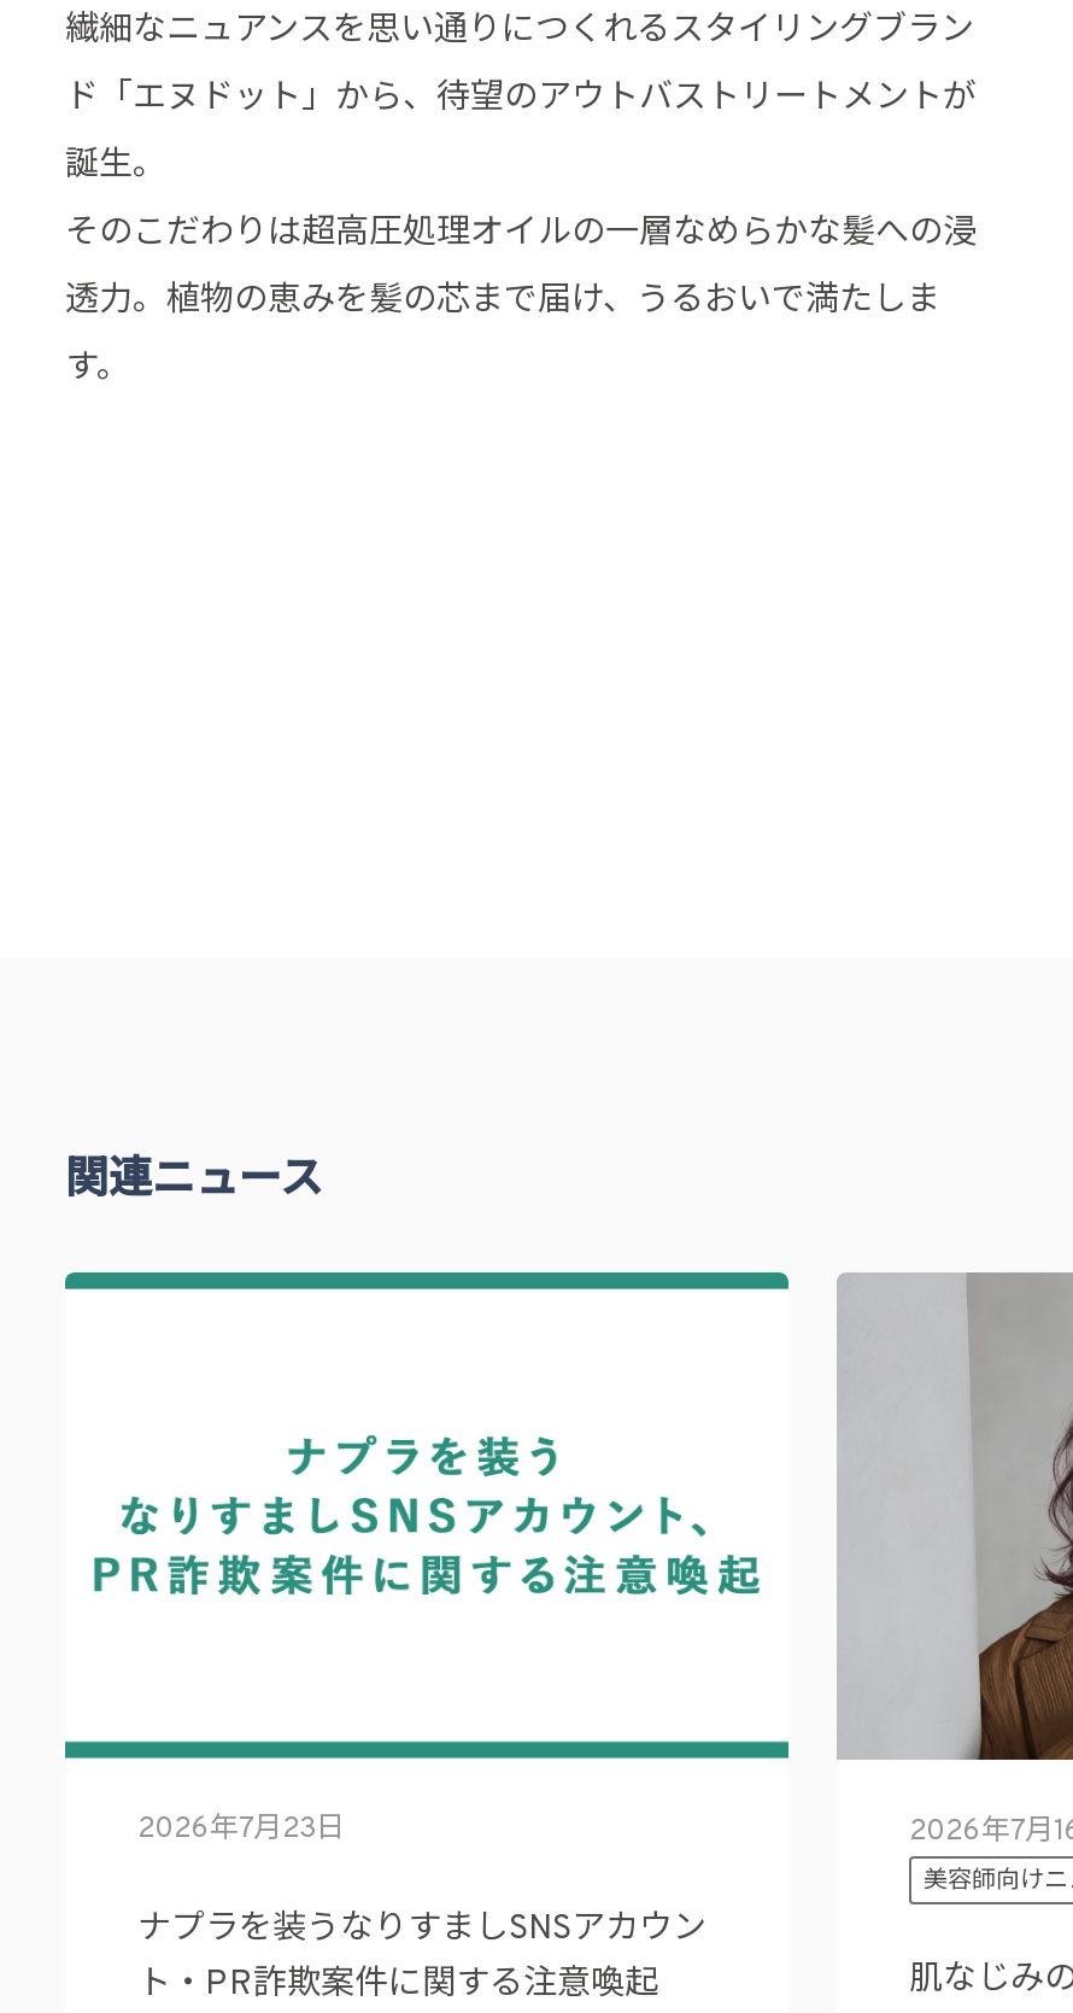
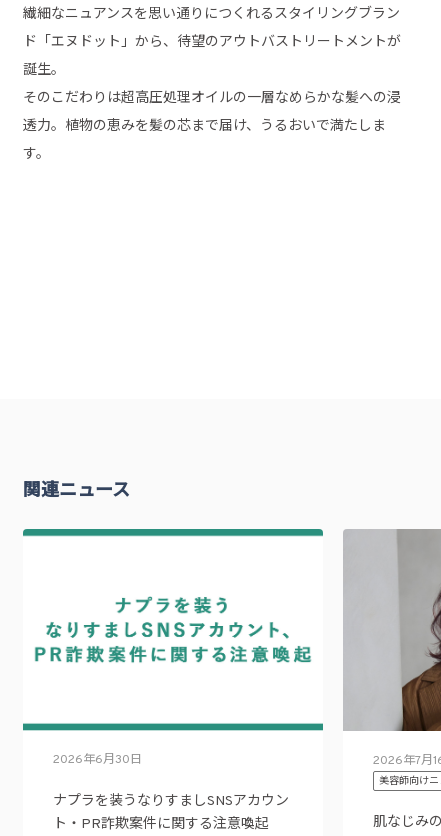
[137,1810,345,1849] 2026年7月23日 -> [53,752,142,768] 2026年6月30日

